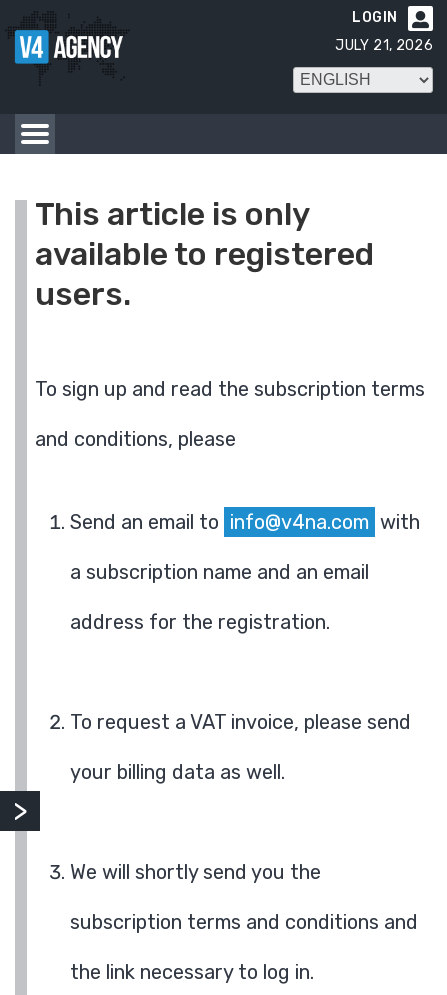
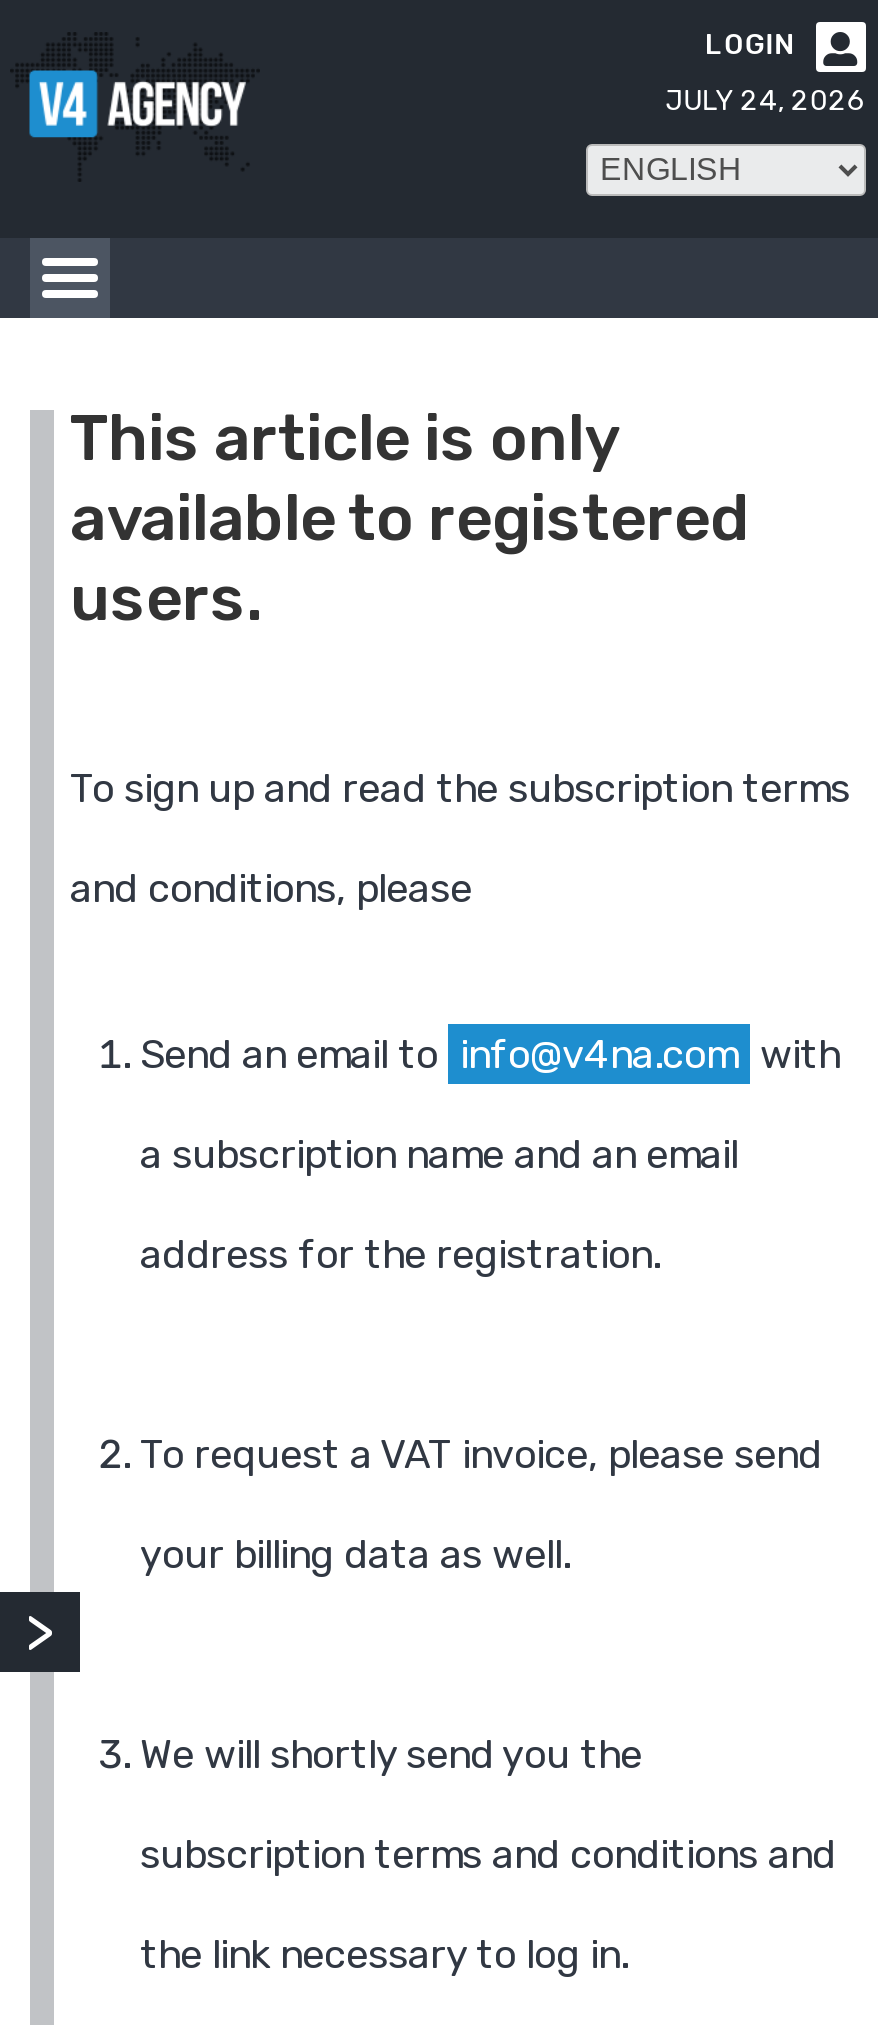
[335,36,433,53] JULY 21, 2026 -> [665,83,866,117] JULY 24, 2026

